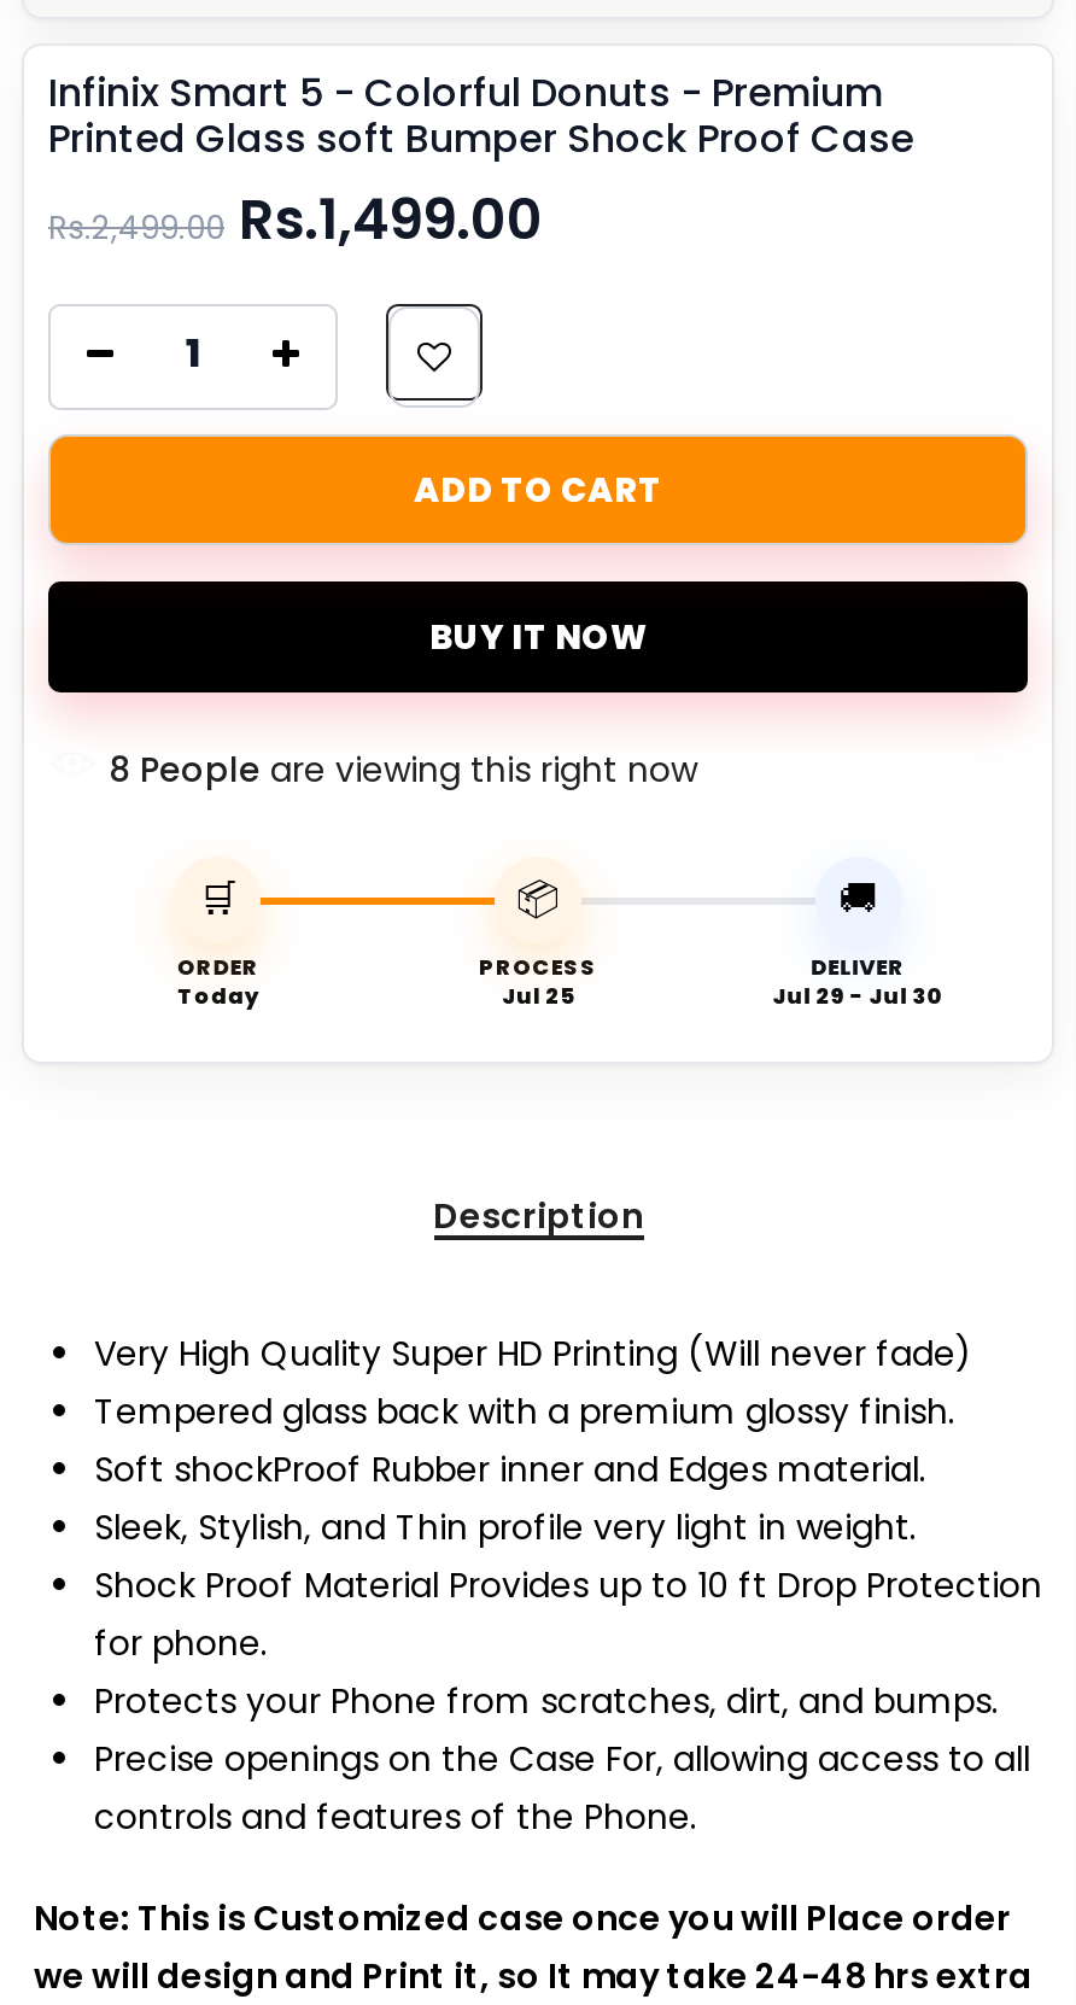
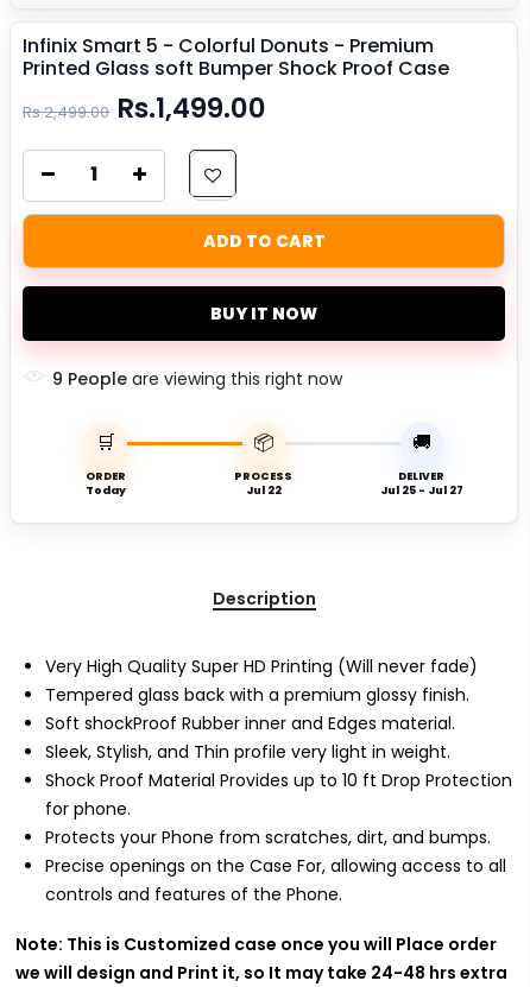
[502,982,574,1011] Jul 25 -> [246,483,282,498] Jul 22
[773,982,944,1011] Jul 29 - Jul 30 -> [380,483,463,498] Jul 25 - Jul 27

